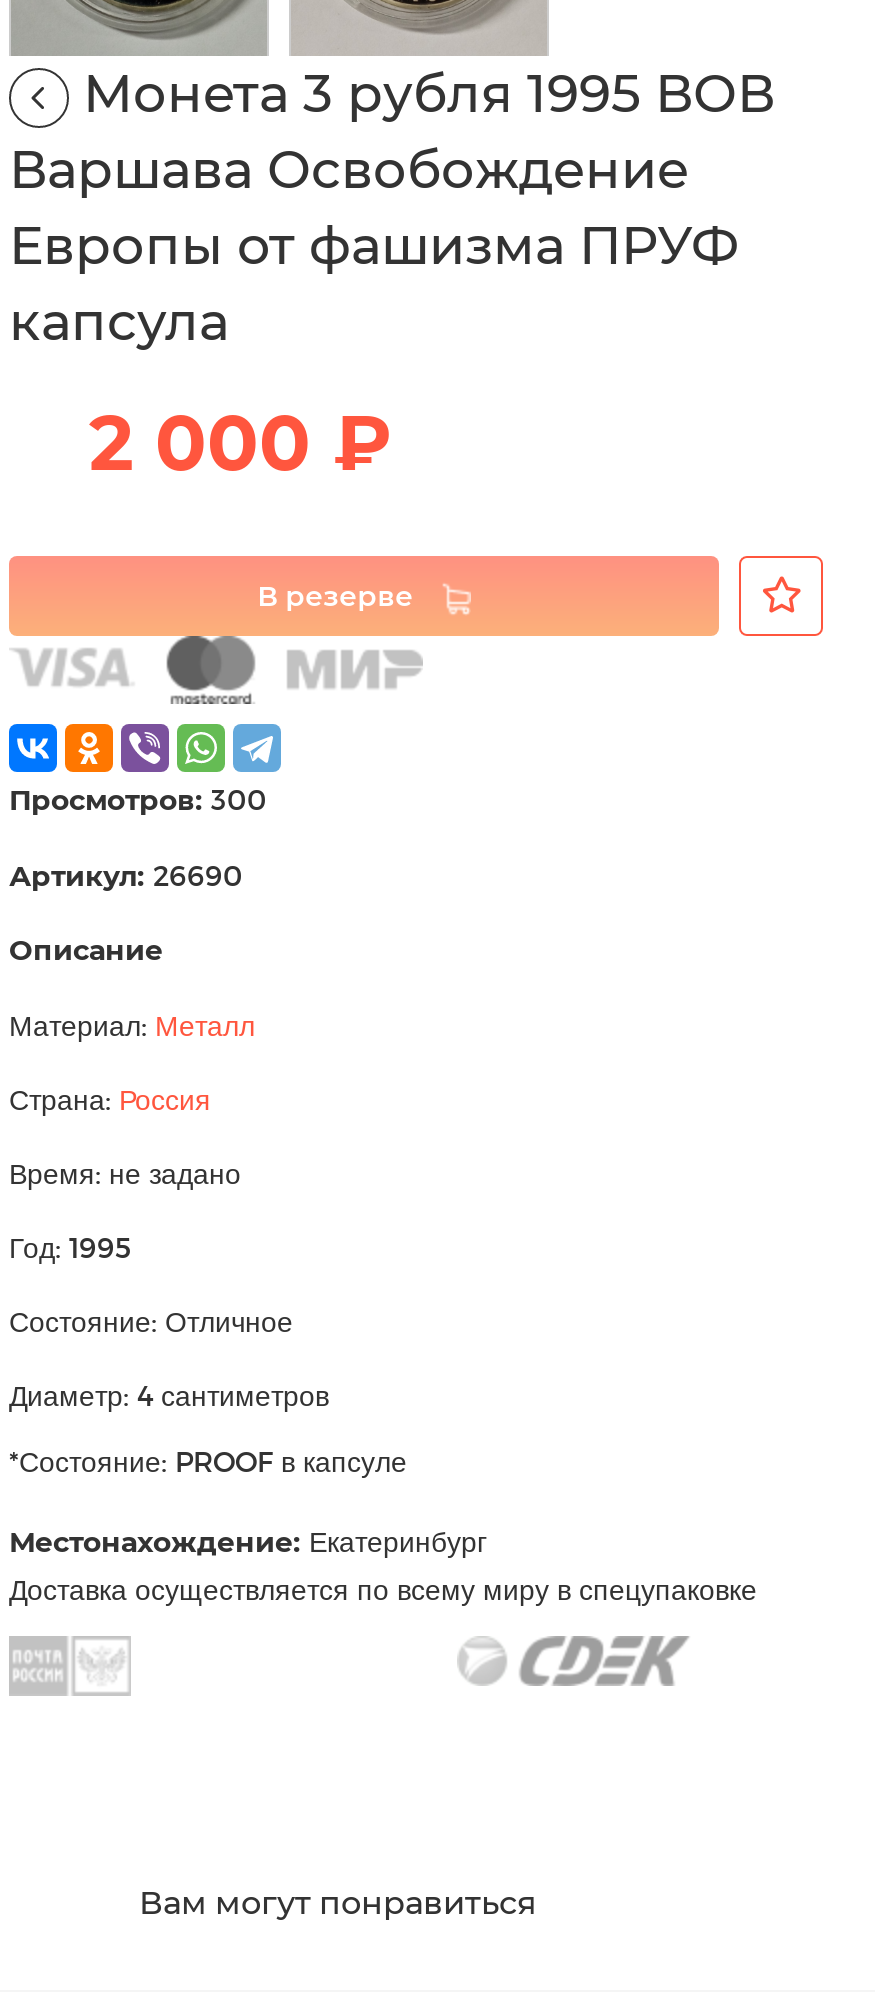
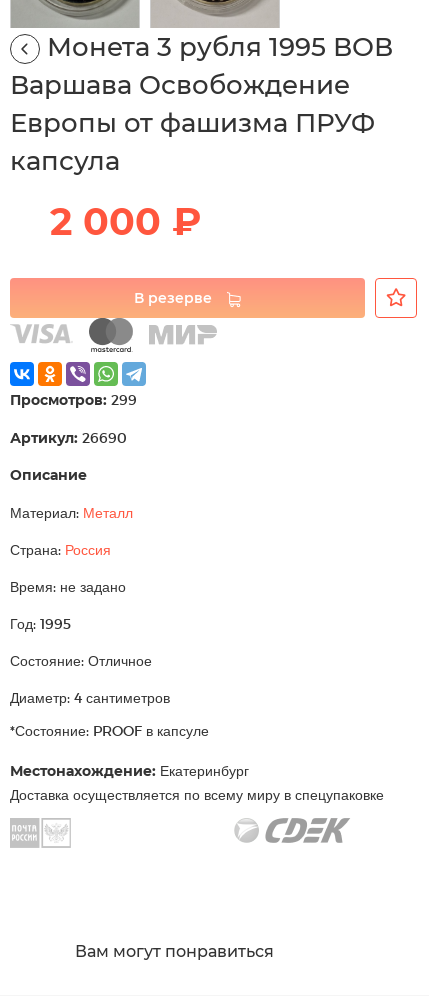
[9,782,267,818] Просмотров: 300 -> [10,391,137,409] Просмотров: 299

